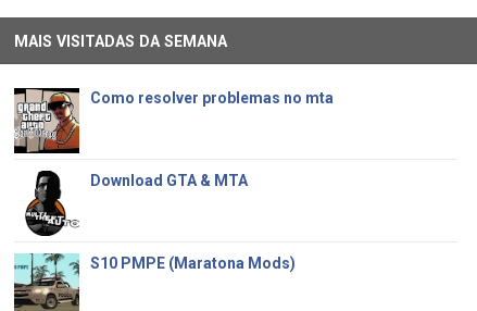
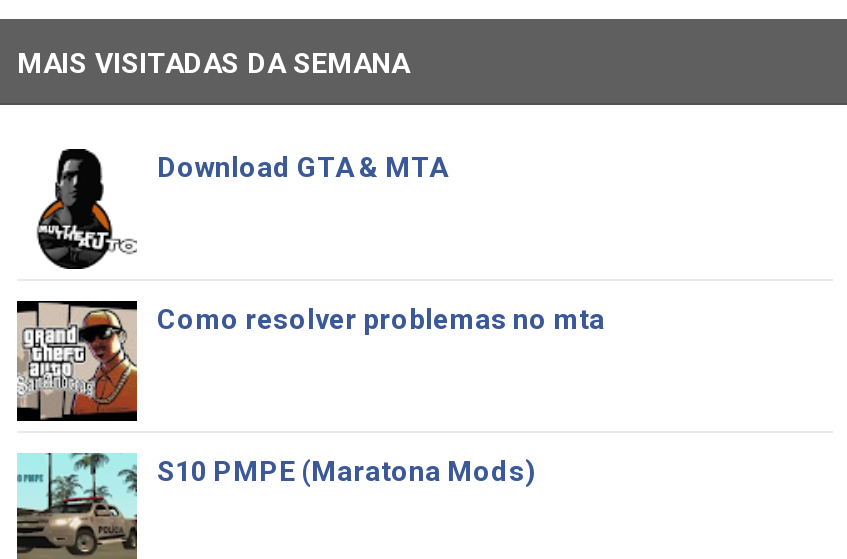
moved [13,88,334,153] -> [15,301,605,421]: [image] | Como resolver problemas no mta
moved [14,171,248,236] -> [17,149,447,271]: [image] | Download GTA & MTA

